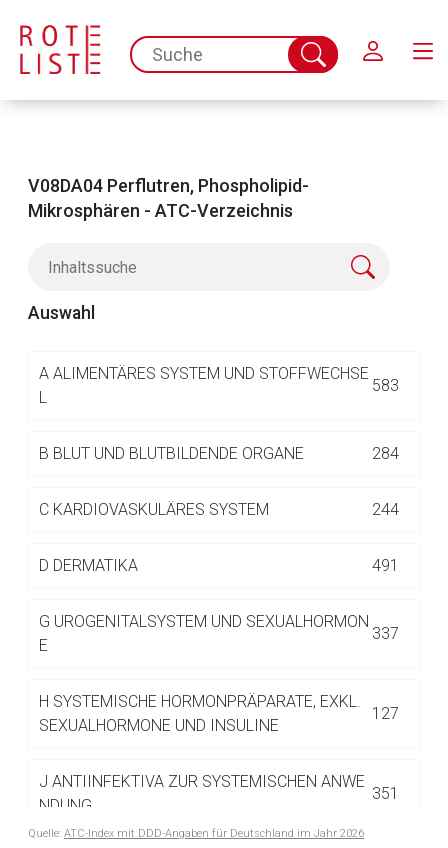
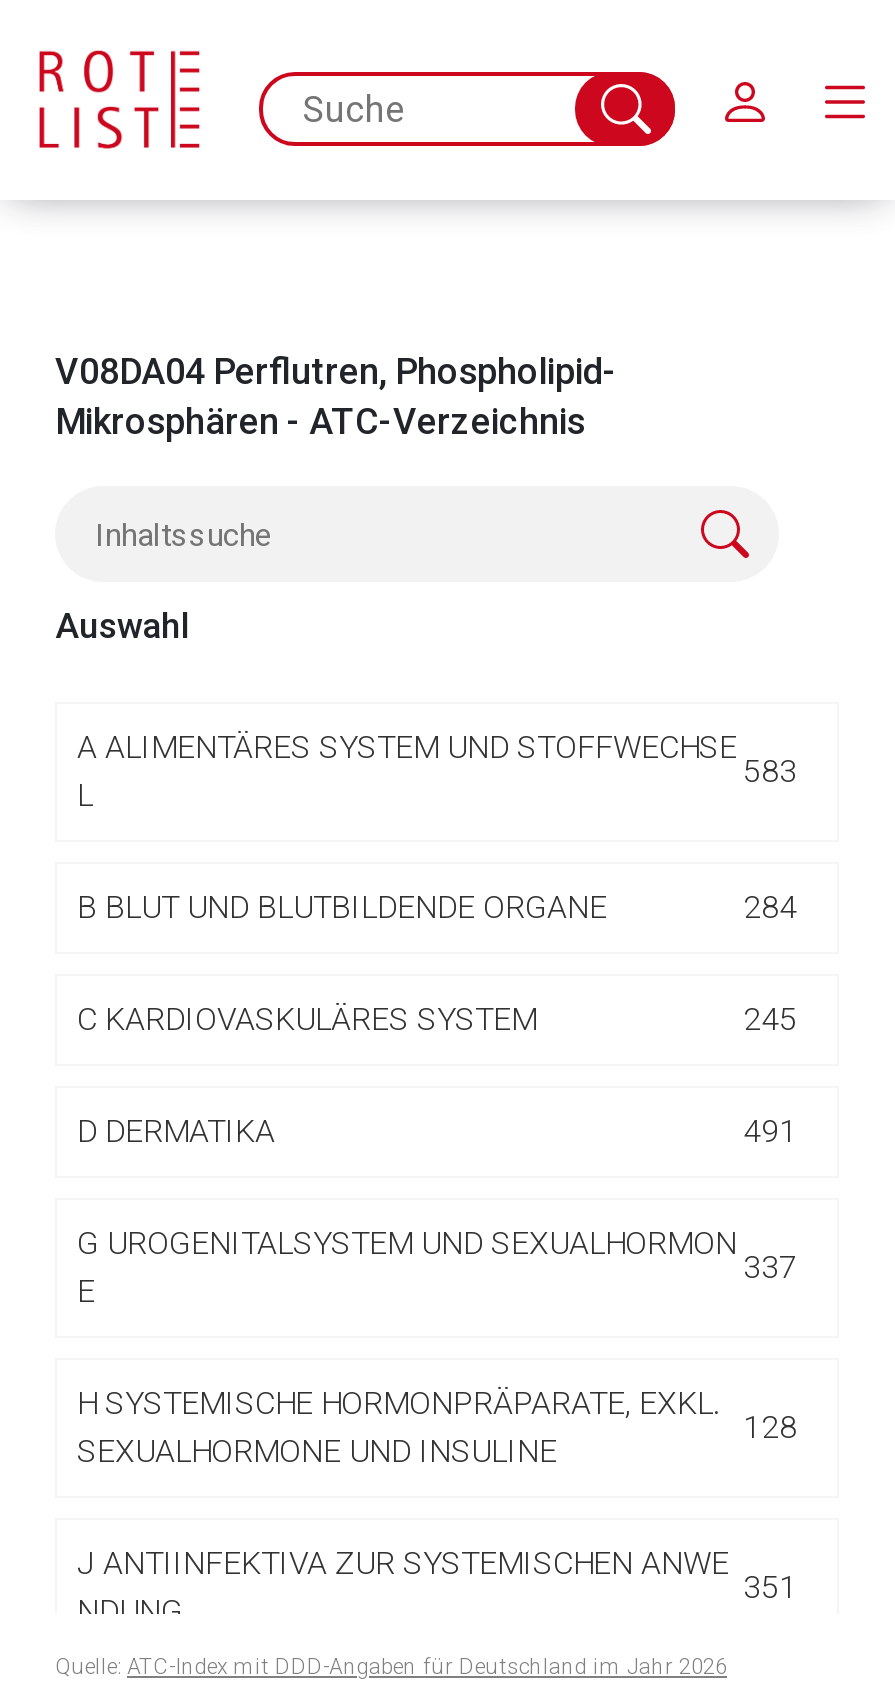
[372,500,399,519] 244 -> [743,1000,797,1038] 245
[372,704,399,723] 127 -> [743,1408,797,1446] 128

